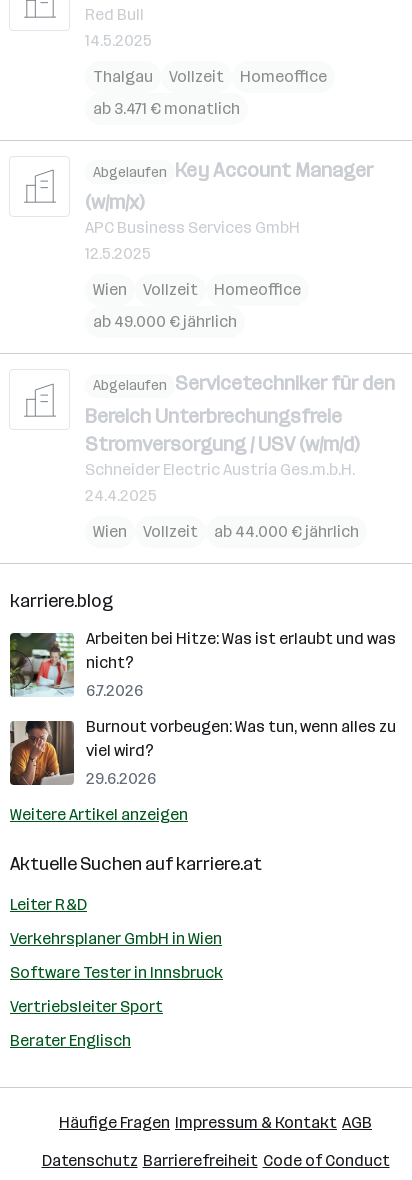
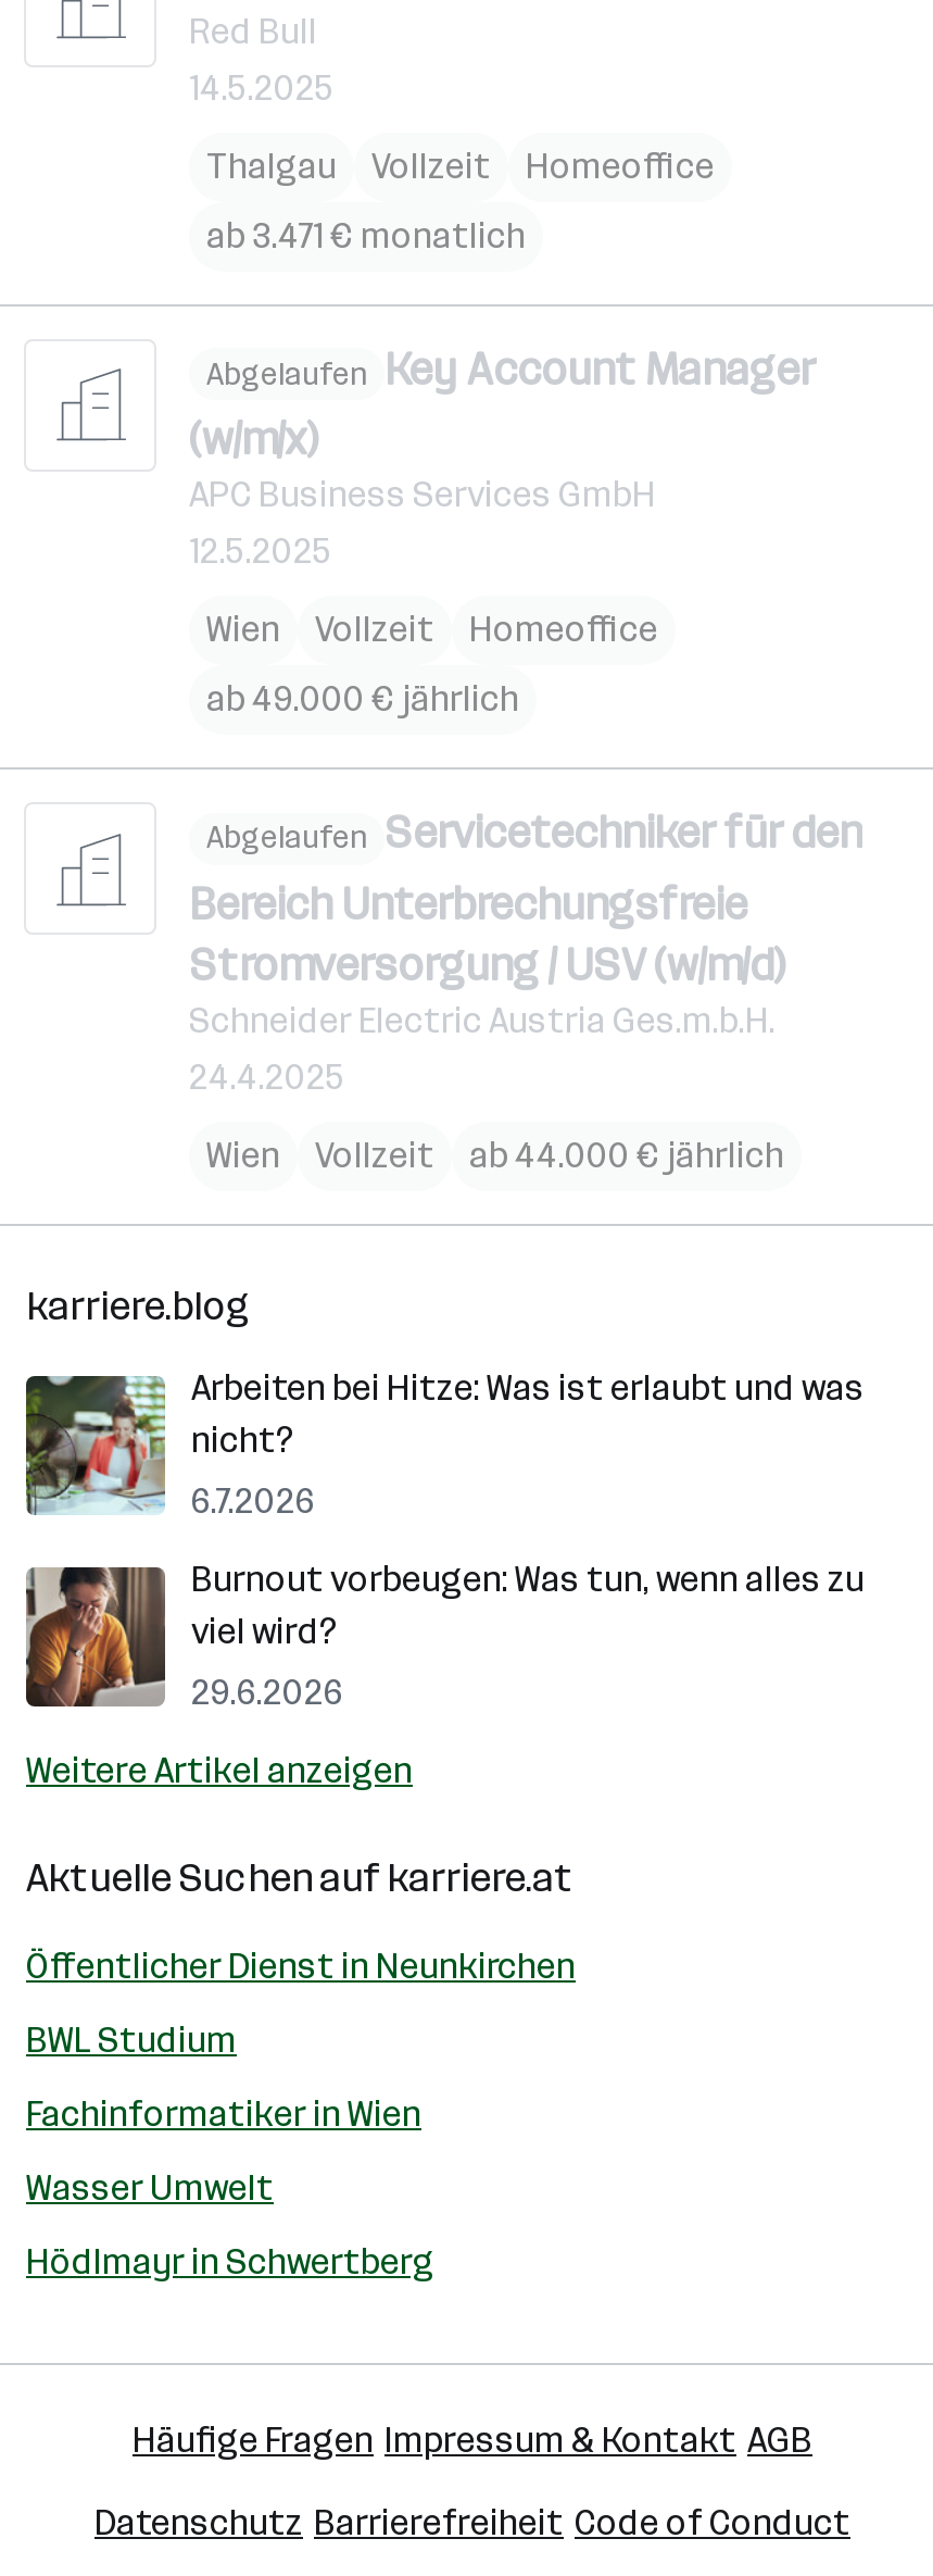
[10,894,87,913] Leiter R&D -> [26,1944,576,1986] Öffentlicher Dienst in Neunkirchen
[10,928,222,947] Verkehrsplaner GmbH in Wien -> [26,2018,237,2060] BWL Studium
[10,962,223,981] Software Tester in Innsbruck -> [26,2092,421,2134] Fachinformatiker in Wien
[10,996,163,1015] Vertriebsleiter Sport -> [26,2166,274,2208] Wasser Umwelt
[10,1030,131,1049] Berater Englisch -> [26,2240,434,2281] Hödlmayr in Schwertberg

